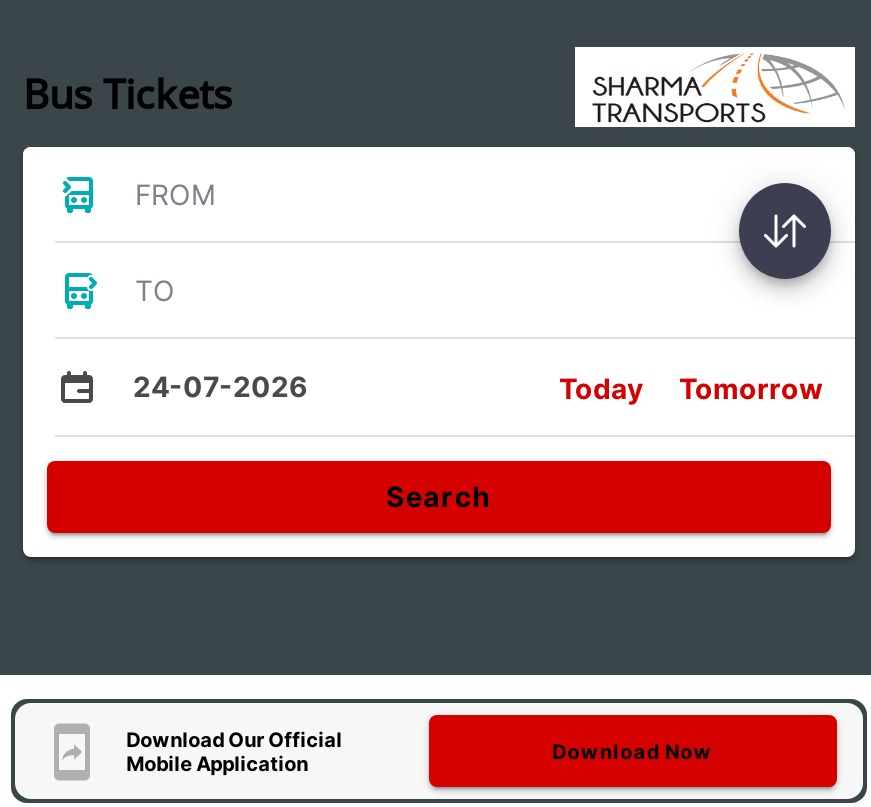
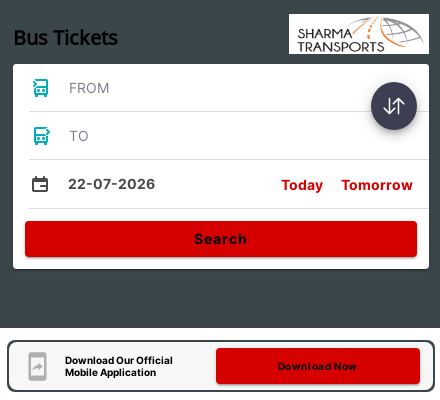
[133,369,307,403] 24-07-2026 -> [68,175,155,192] 22-07-2026

